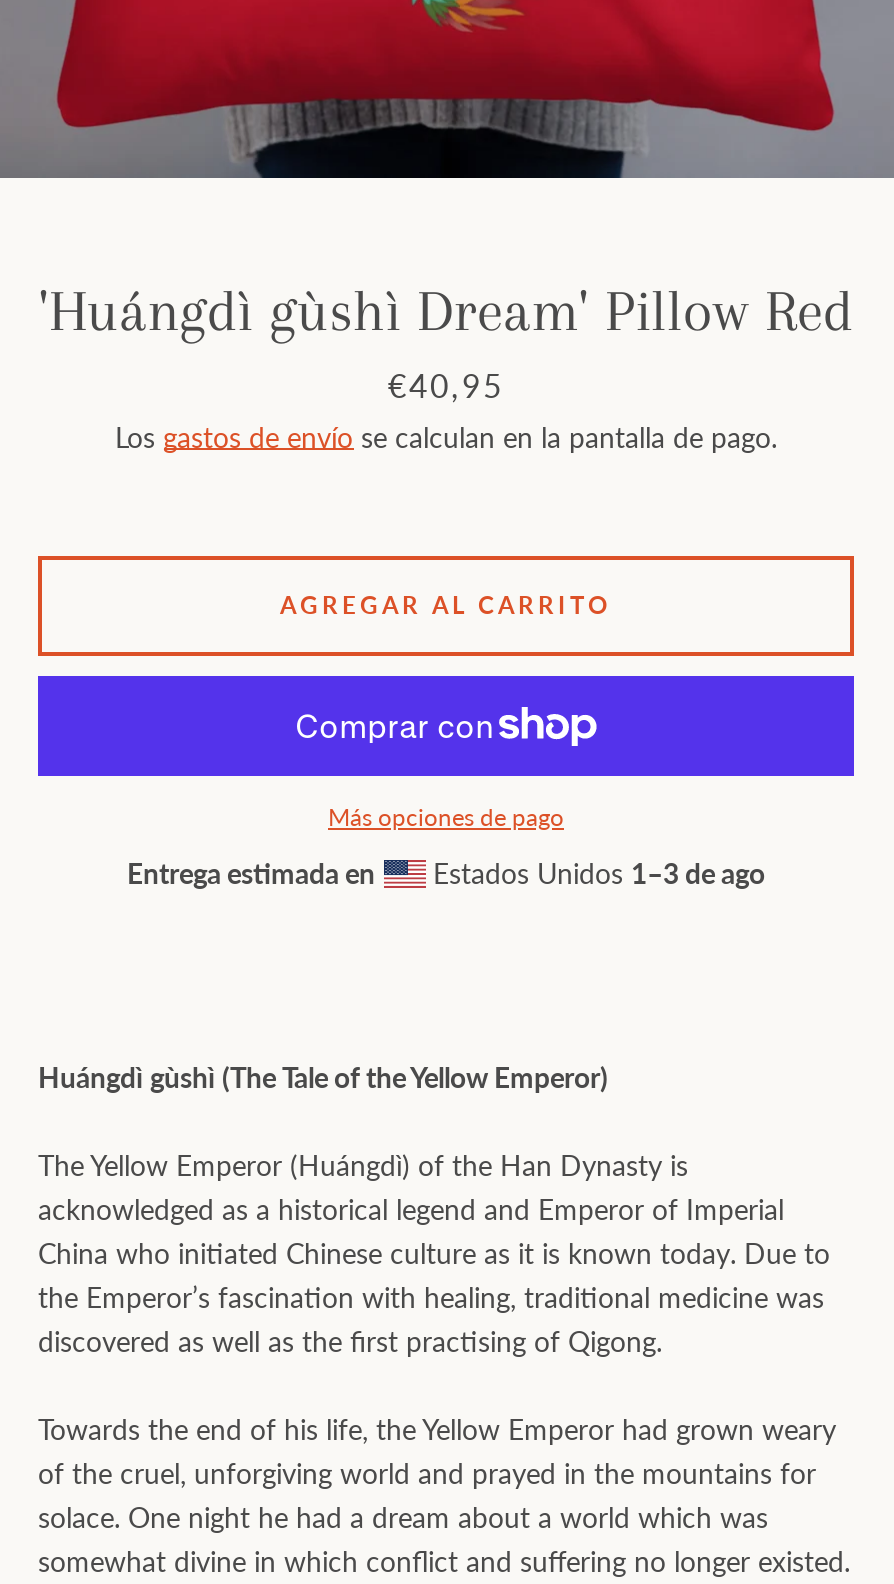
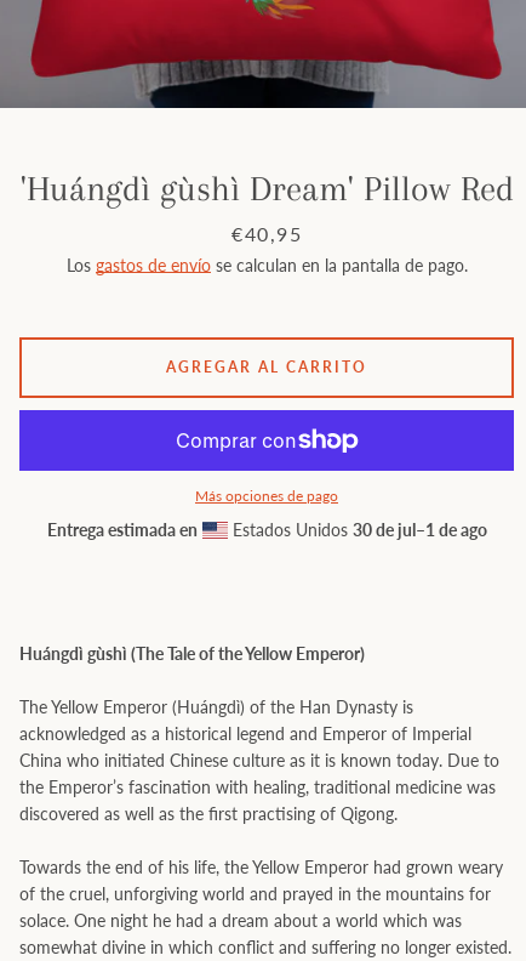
[425,856,765,890] Estados Unidos 1–3 de ago -> [227,519,487,540] Estados Unidos 30 de jul–1 de ago

